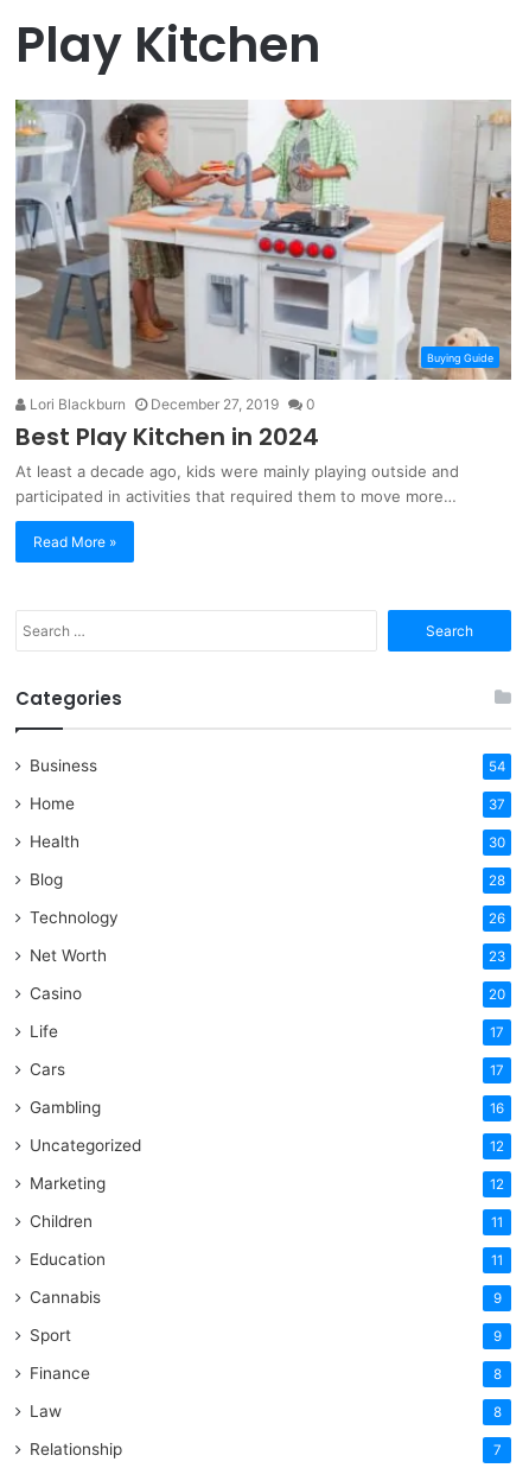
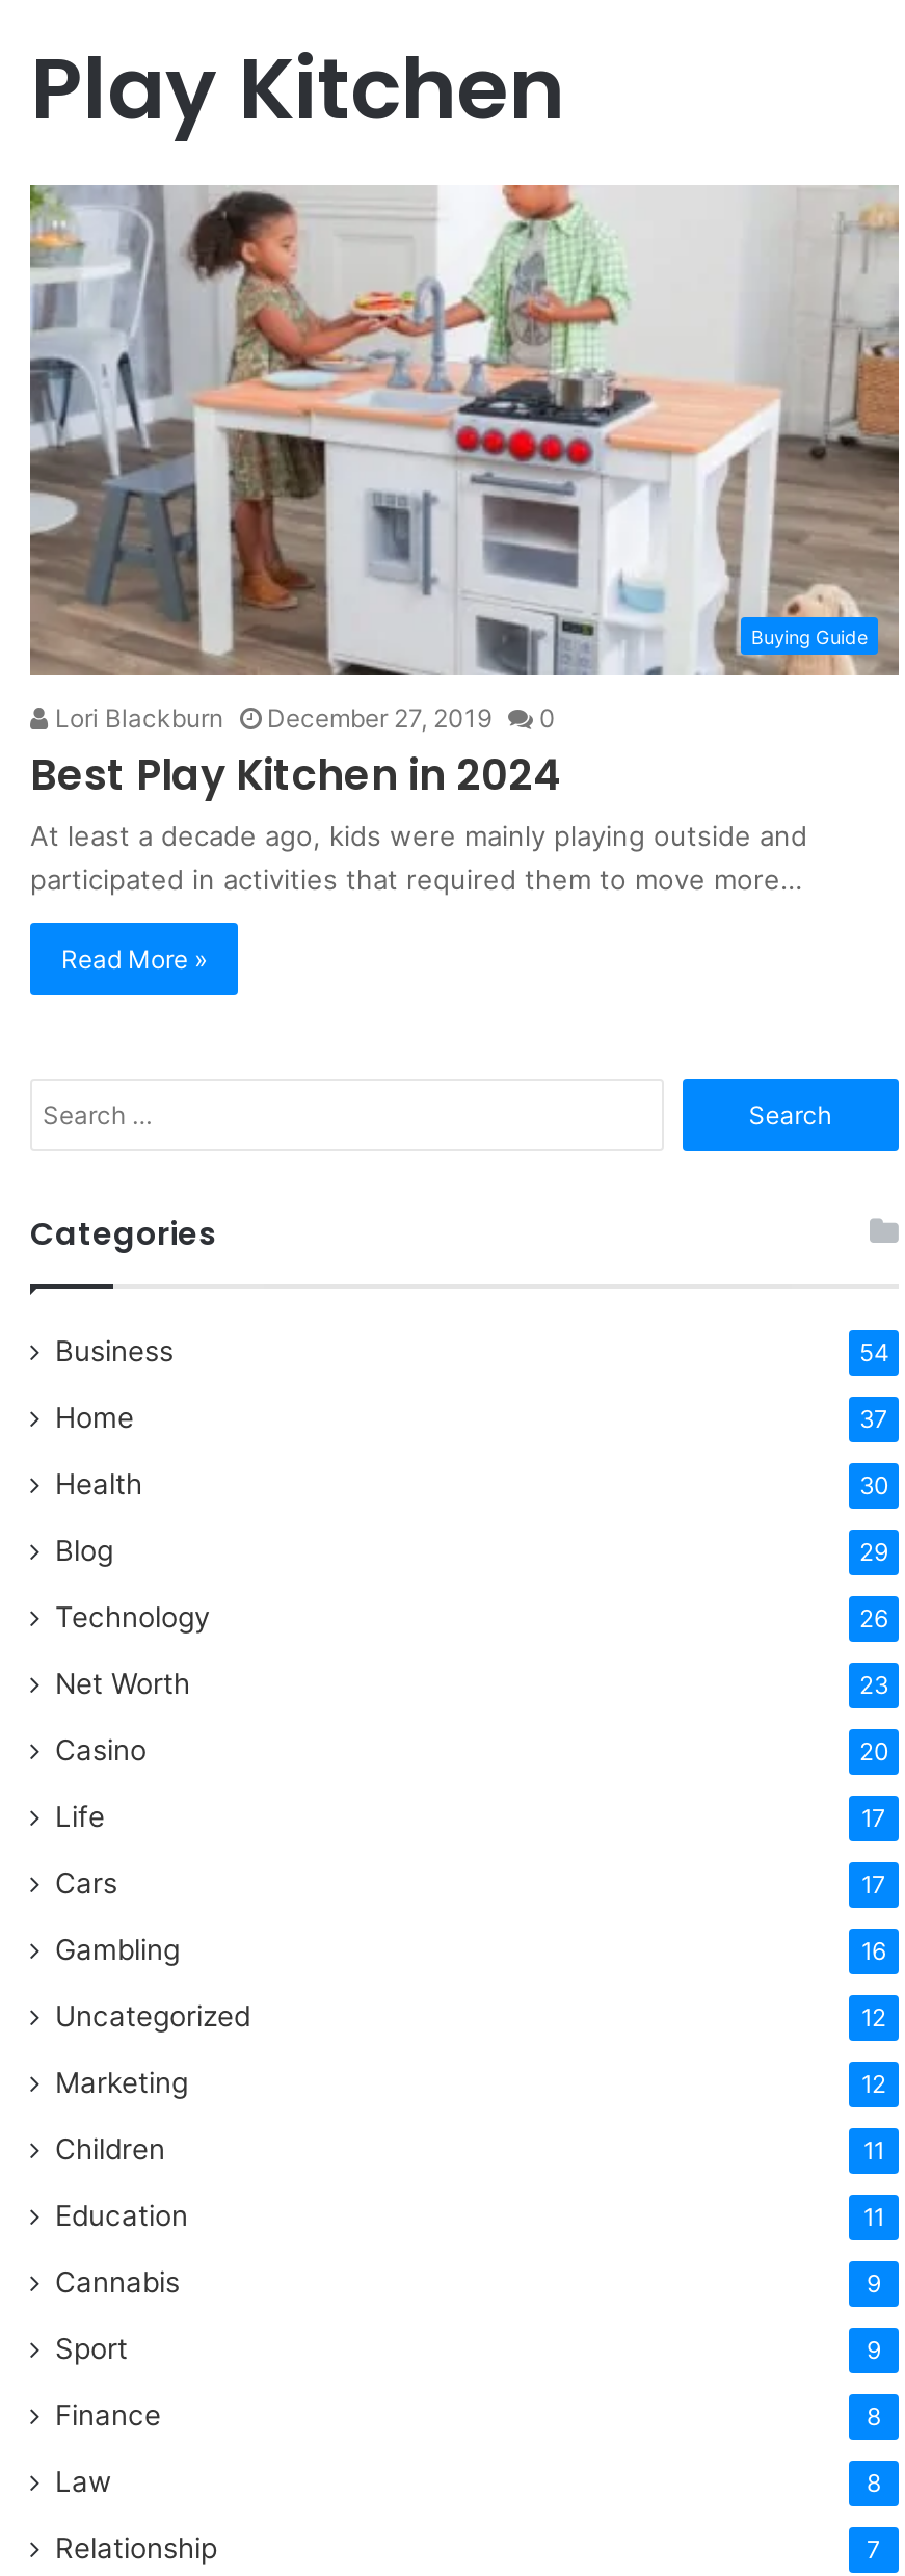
[489,872,505,889] 28 -> [859,1537,888,1567] 29

